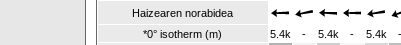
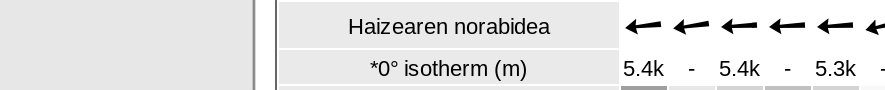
[366,28,387,40] 5.4k -> [815,56,857,80] 5.3k

